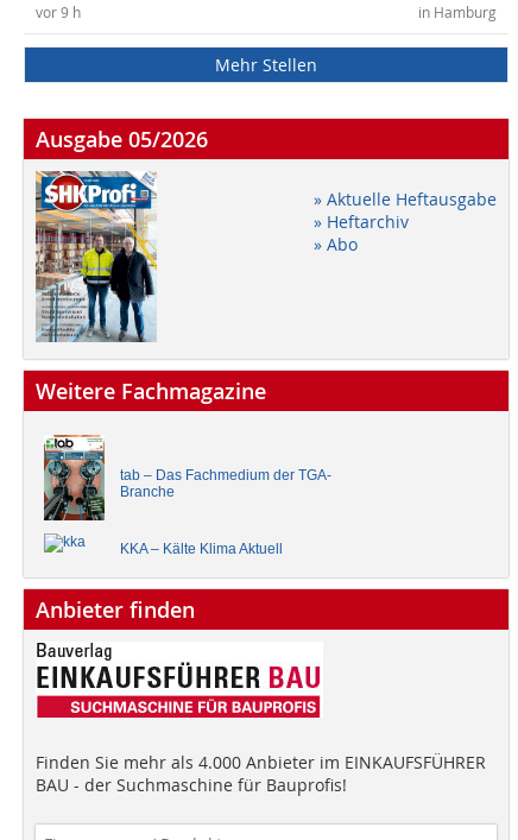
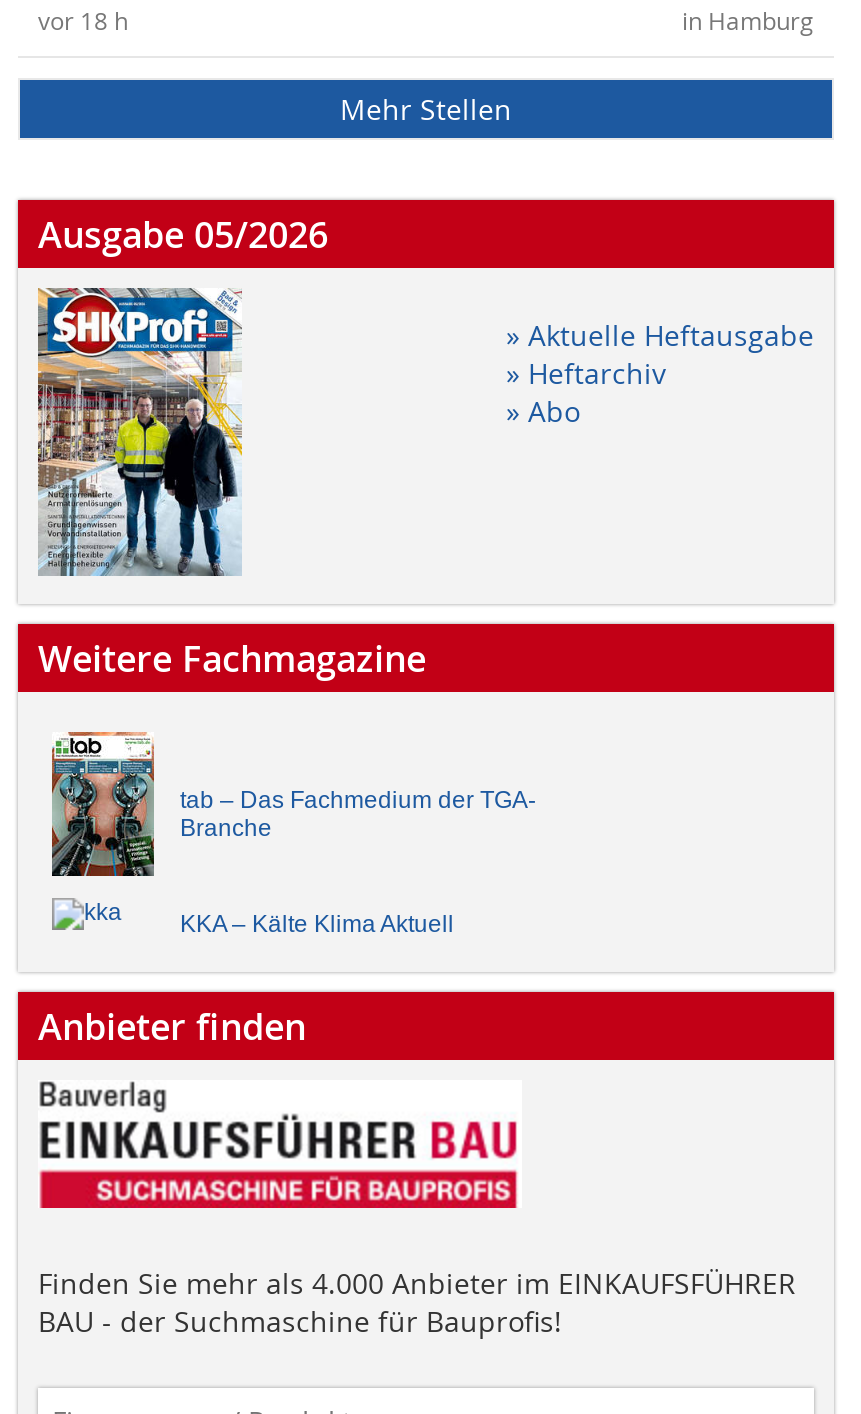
[36,3,81,21] vor 9 h -> [38,5,128,35] vor 18 h

